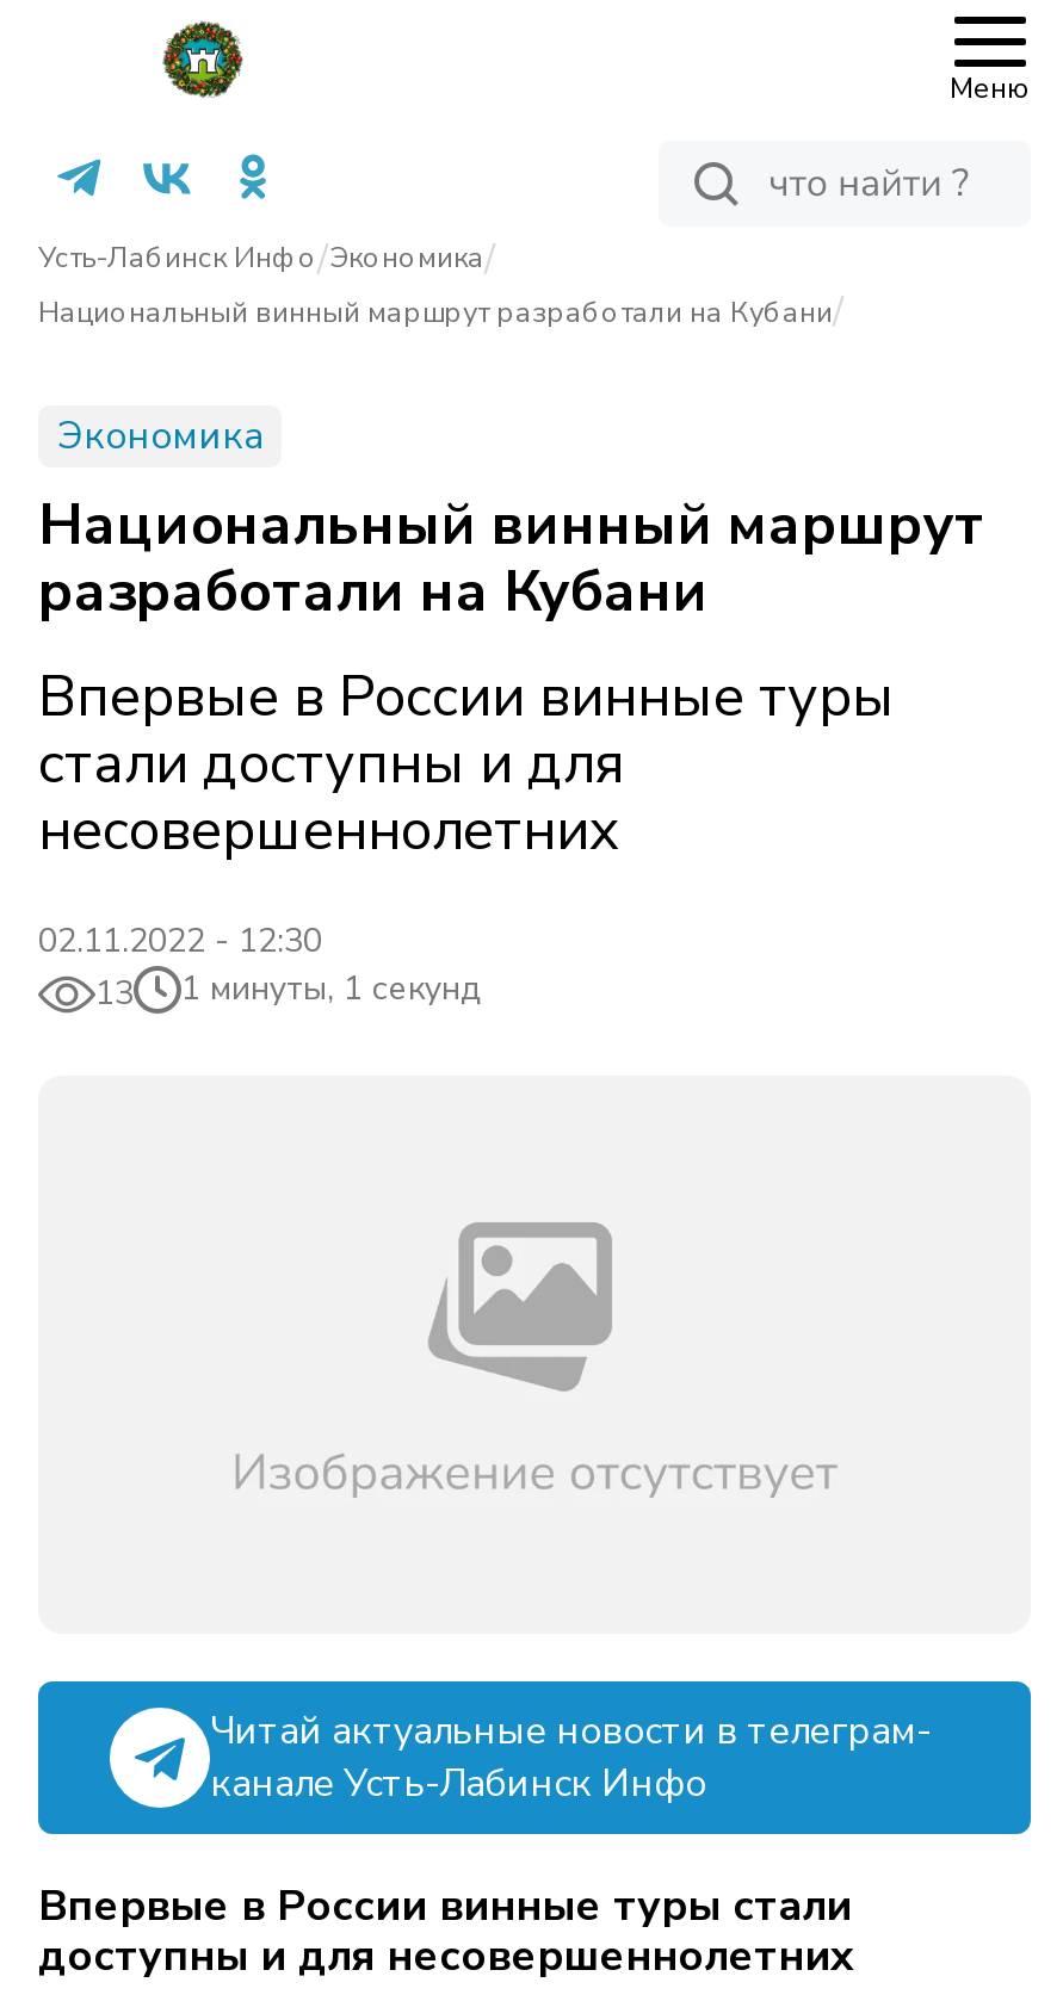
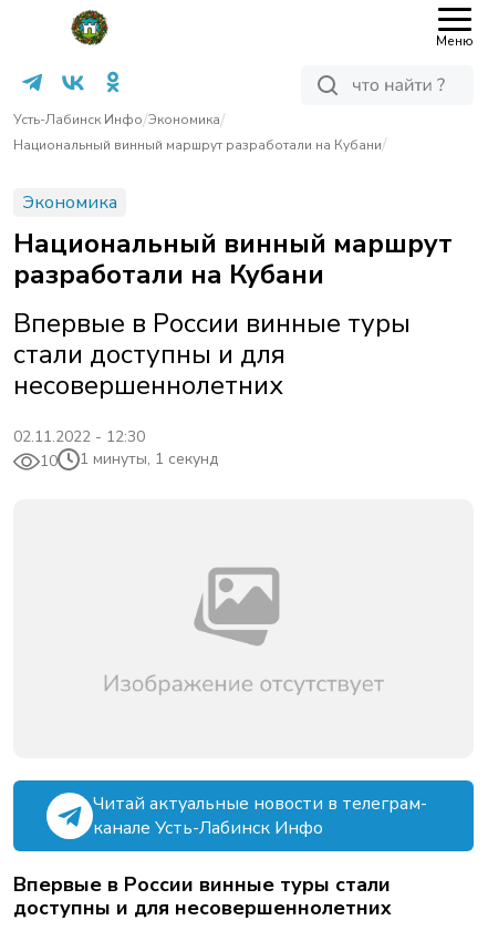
[95,966,480,1016] 13 1 минуты, 1 секунд -> [40,448,218,472] 10 1 минуты, 1 секунд

